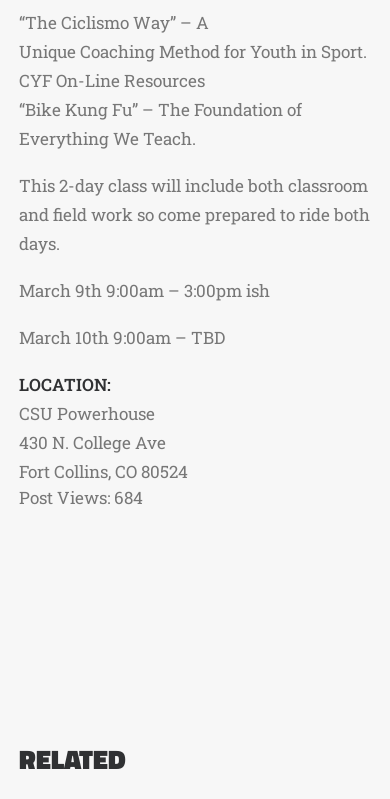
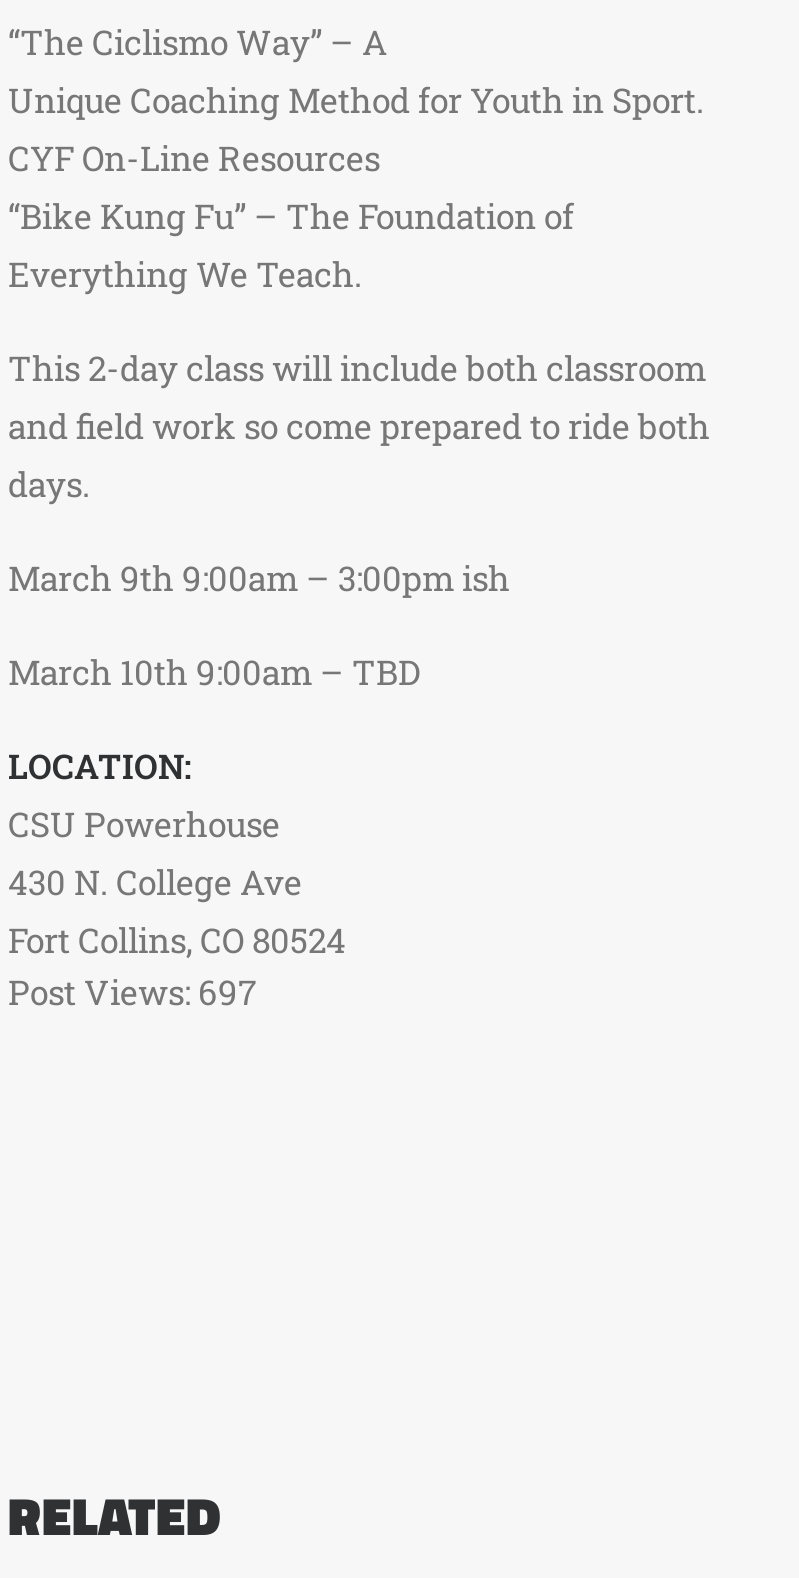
[19,486,143,509] Post Views: 684 -> [8,969,256,1015] Post Views: 697

